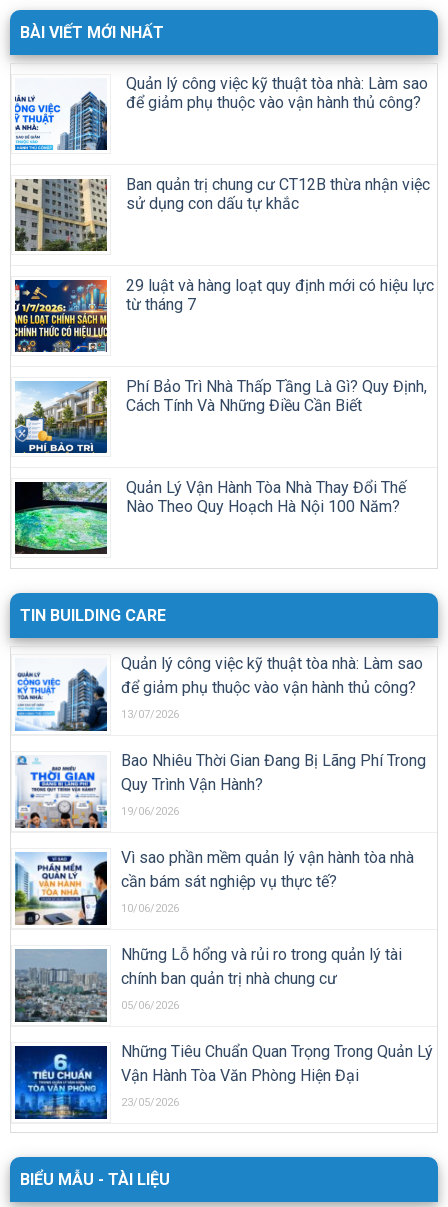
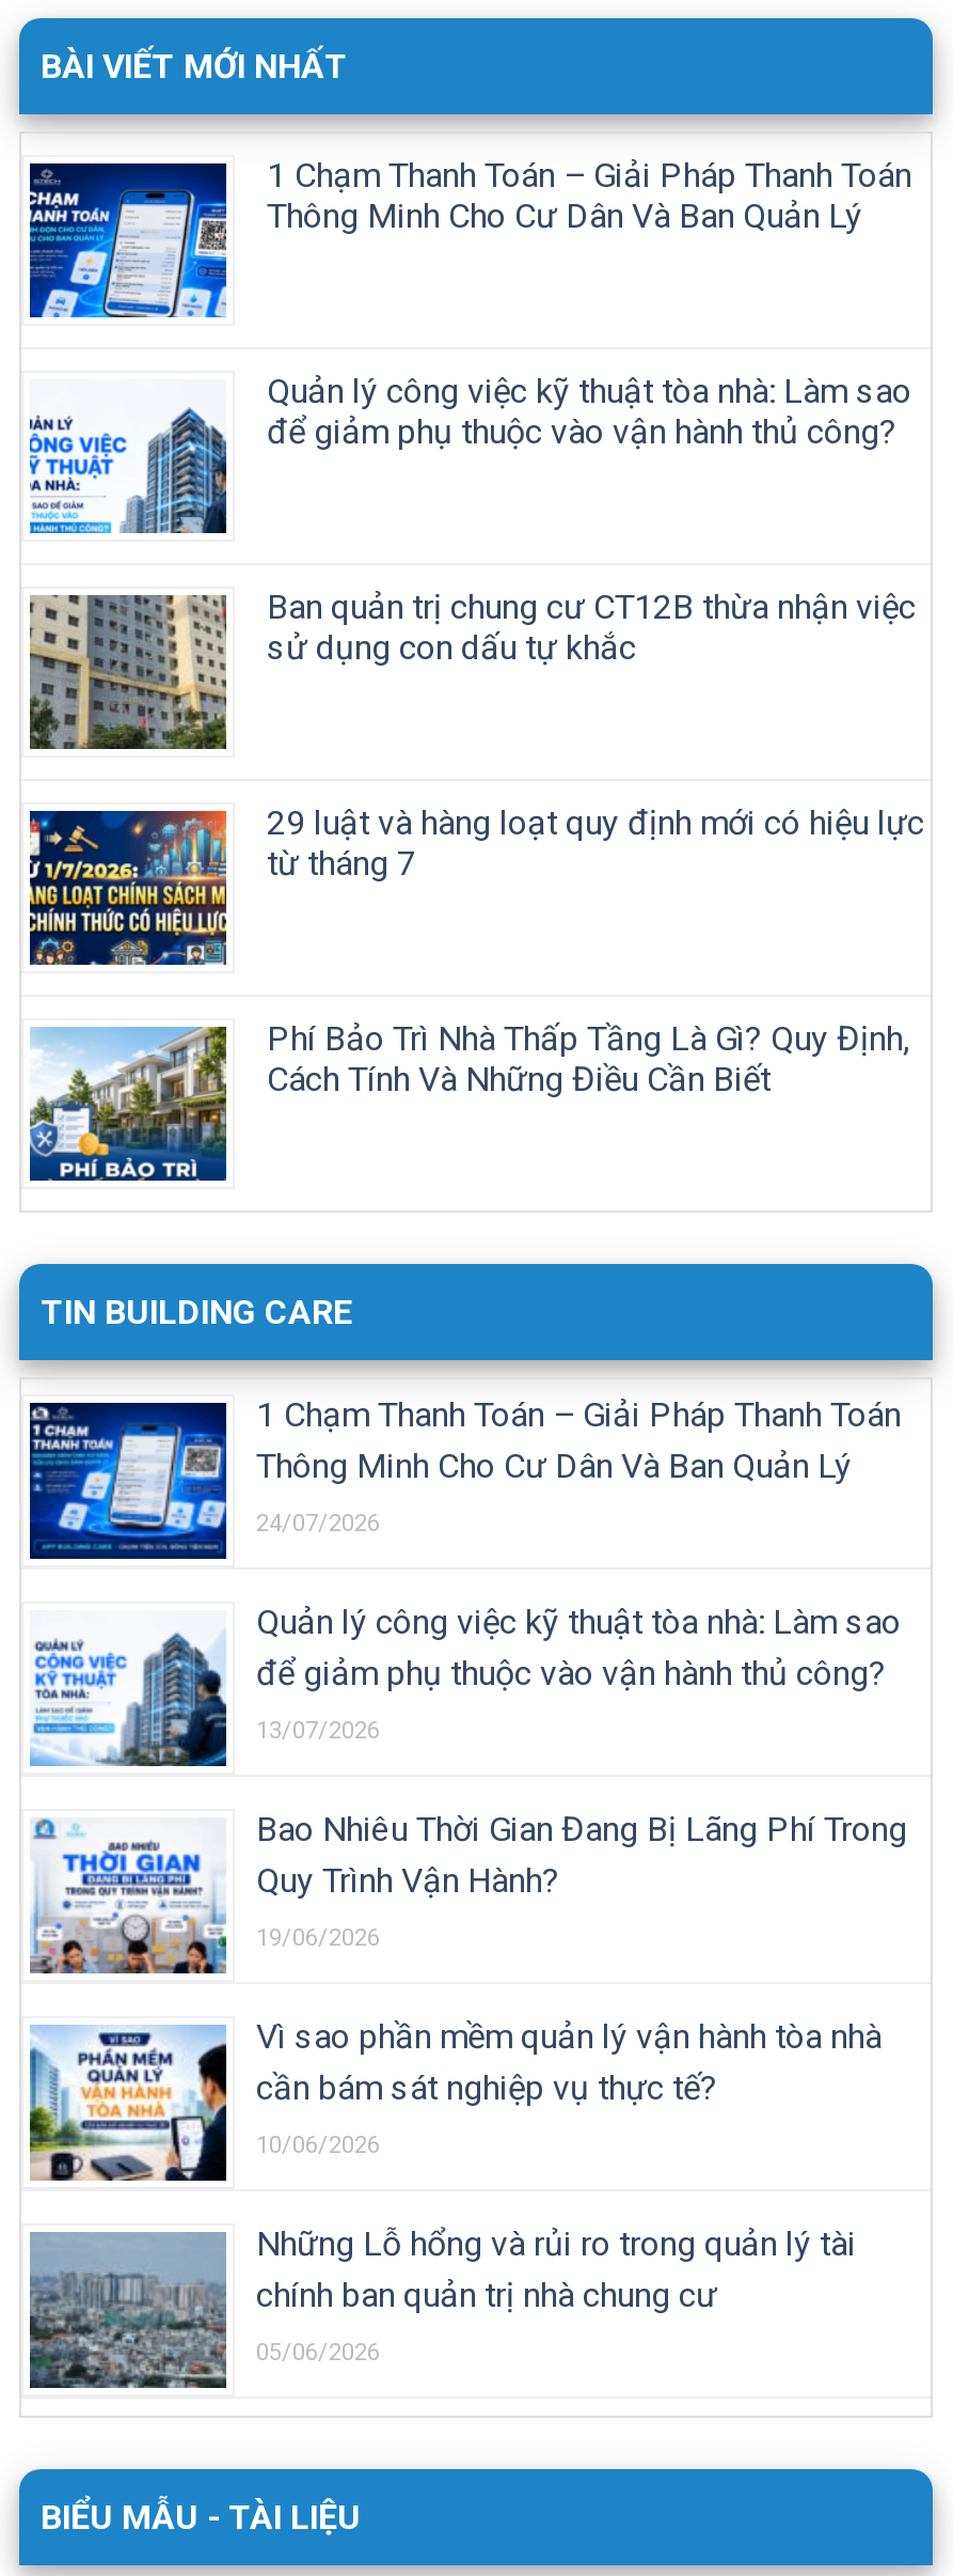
none -> [28,155,911,319] [image] | 1 Chạm Thanh Toán – Giải Pháp Thanh Toán | Thông Minh Cho Cư Dân Và Ban Quản Lý
moved [13,74,434,415] -> [26,371,924,1099]: [image] | Quản lý công việc kỹ thuật tòa nhà: Làm sao | để giảm phụ thuộc vào vận hành thủ công? | ... | Phí Bảo Trì Nhà Thấp Tầng Là Gì? Quy Định, | Cách Tính Và Những Điều Cần Biết
moved [13,380,109,454] -> [26,1025,231,1183]: [image]
[14,478,406,554] [image] | Quản Lý Vận Hành Tòa Nhà Thay Đổi Thế | Nào Theo Quy Hoạch Hà Nội 100 Năm? -> none
none -> [28,1394,901,1561] [image] | 1 Chạm Thanh Toán – Giải Pháp Thanh Toán | Thông Minh Cho Cư Dân Và Ban Quản Lý | 24/07/2026
moved [14,654,426,1012] -> [28,1601,907,2366]: [image] | Quản lý công việc kỹ thuật tòa nhà: Làm sao | để giảm phụ thuộc vào vận hành thủ công? | ... | chính ban quản trị nhà chung cư | 05/06/2026
[14,1042,433,1119] [image] | Những Tiêu Chuẩn Quan Trọng Trong Quản Lý | Vận Hành Tòa Văn Phòng Hiện Đại | 23/05/2026 -> none

